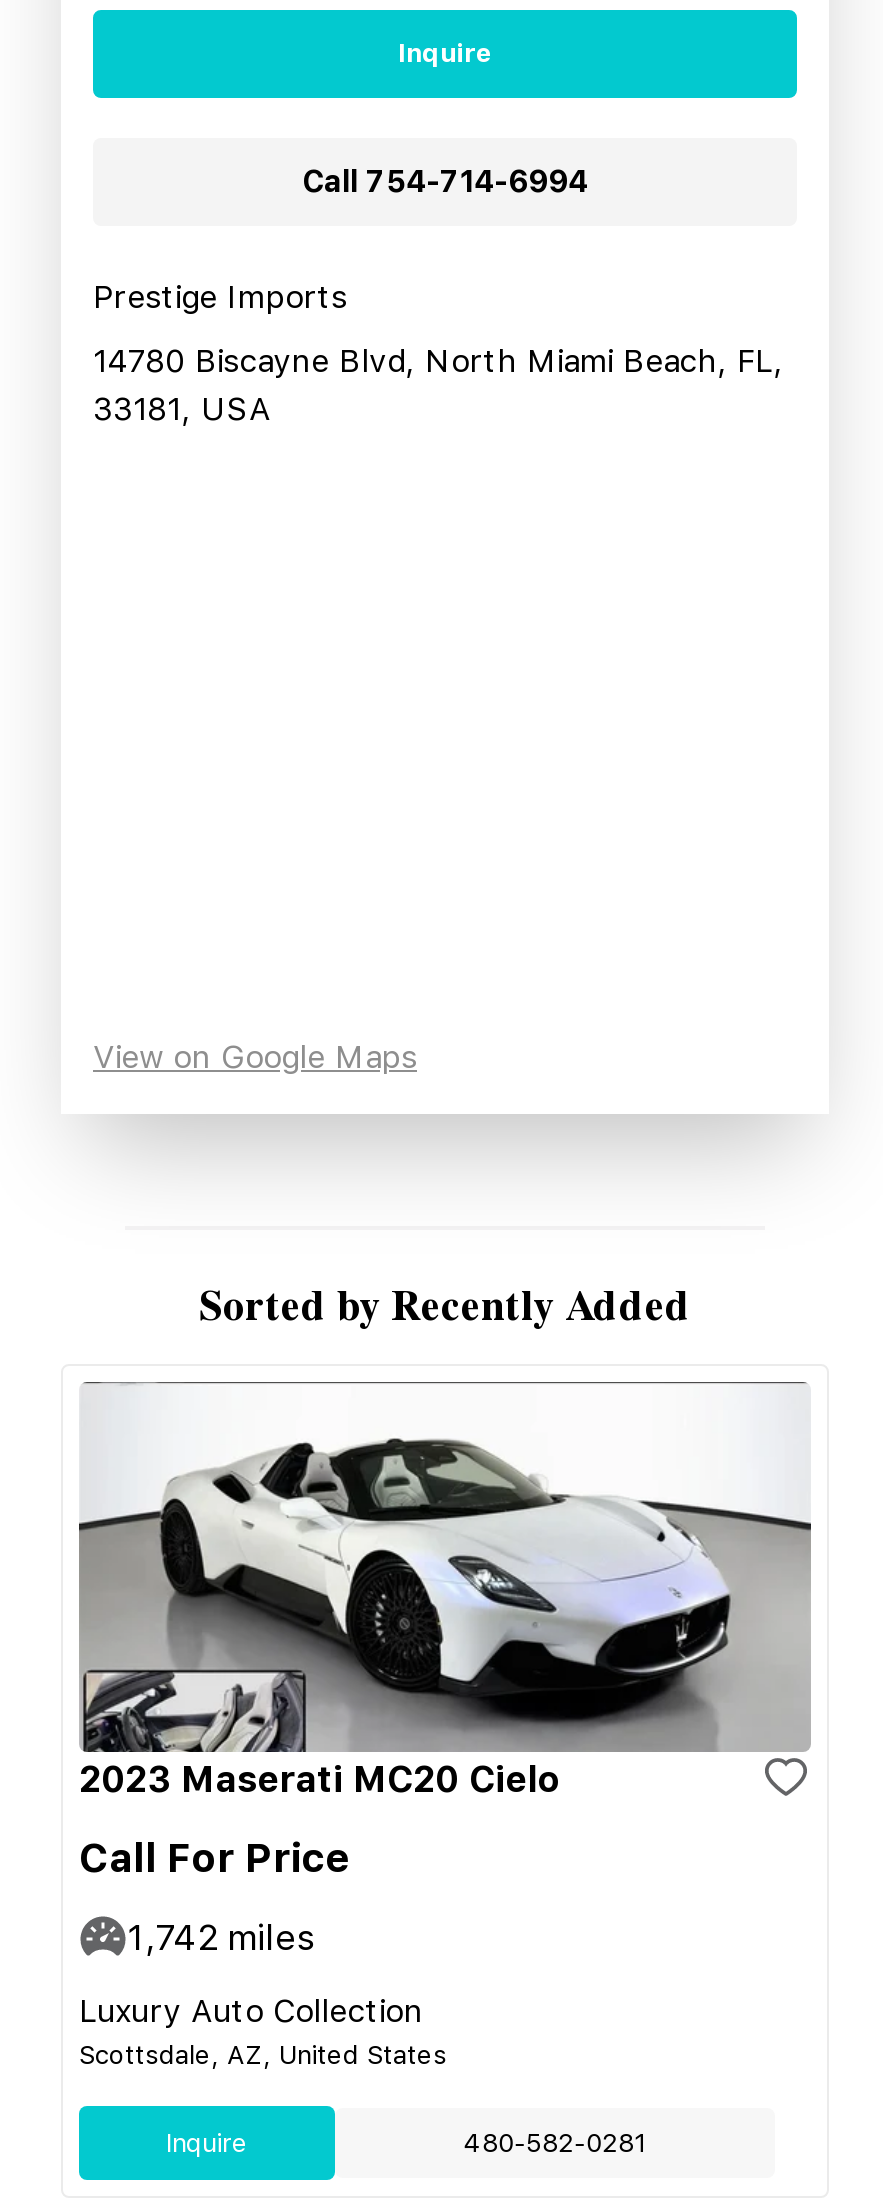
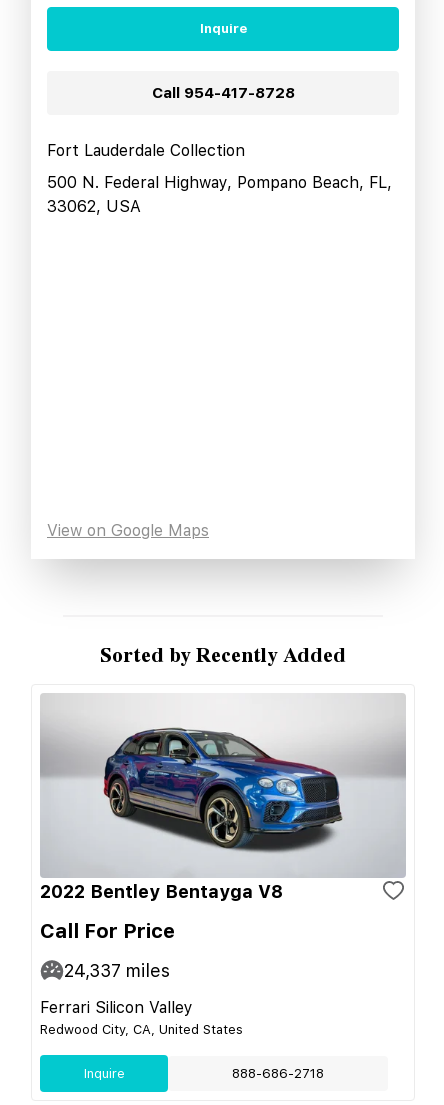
[302,164,588,200] Call 754-714-6994 -> [151,84,294,102] Call 954-417-8728
[93,278,347,316] Prestige Imports -> [47,141,245,160] Fort Lauderdale Collection
[93,342,783,428] 14780 Biscayne Blvd, North Miami Beach, FL, | 33181, USA -> [47,173,392,216] 500 N. Federal Highway, Pompano Beach, FL, | 33062, USA
[79,1436,811,1800] [image] | 2023 Maserati MC20 Cielo -> [40,722,406,902] [image] | 2022 Bentley Bentayga V8
[127,1916,315,1958] 1,742 miles -> [64,960,170,981] 24,337 miles
[79,1992,447,2070] Luxury Auto Collection | Scottsdale, AZ, United States -> [40,998,243,1037] Ferrari Silicon Valley | Redwood City, CA, United States
[464,2128,646,2158] 480-582-0281 -> [232,1066,324,1081] 888-686-2718

